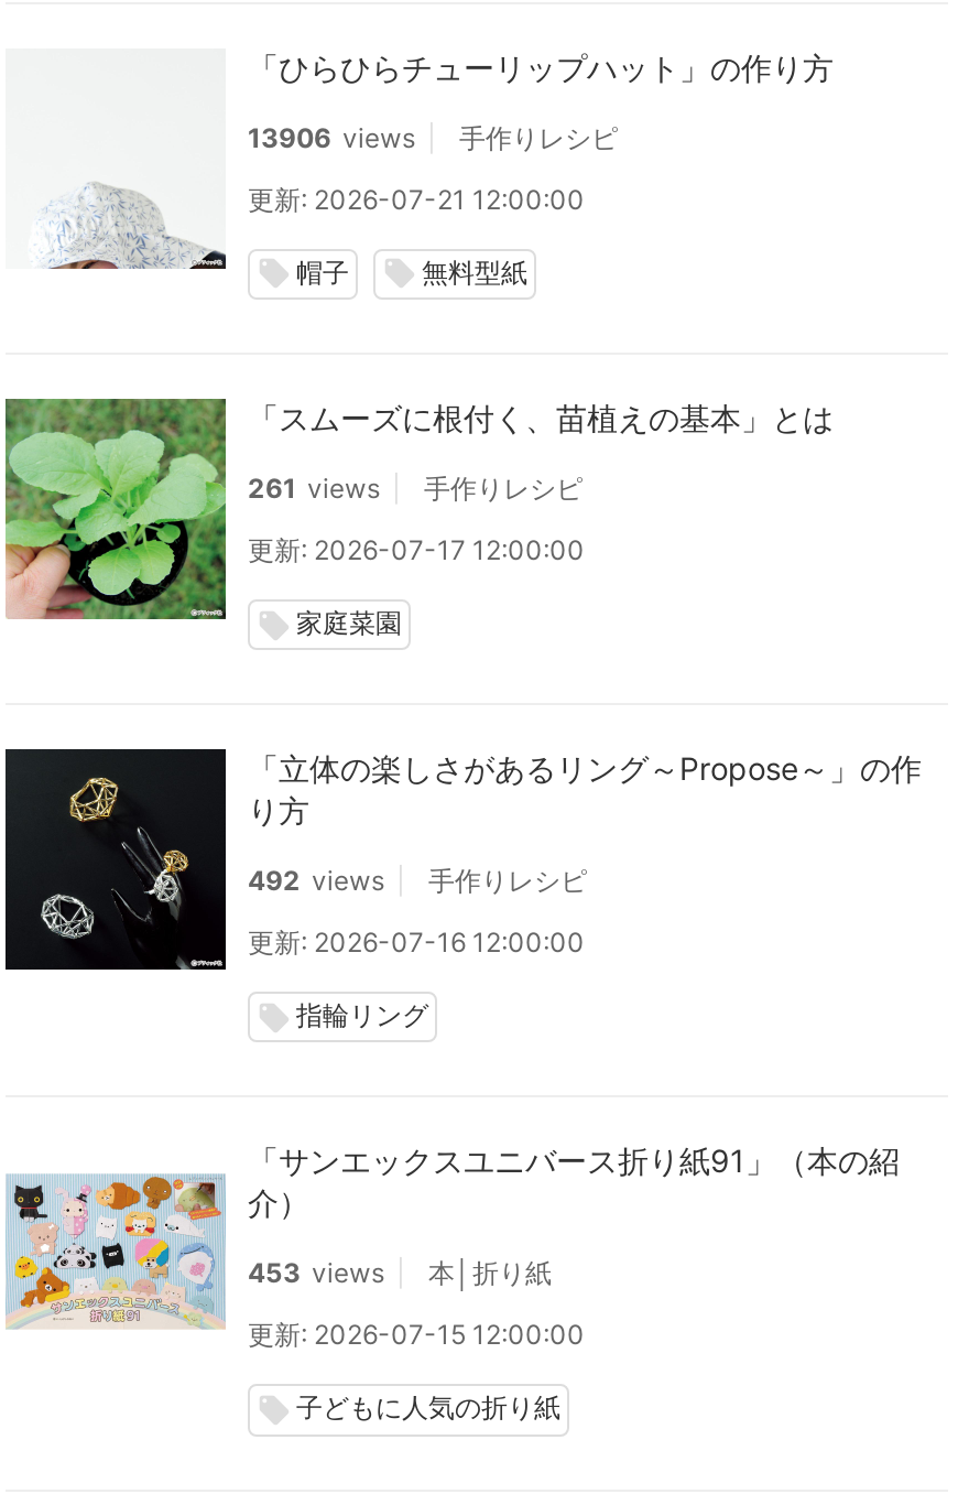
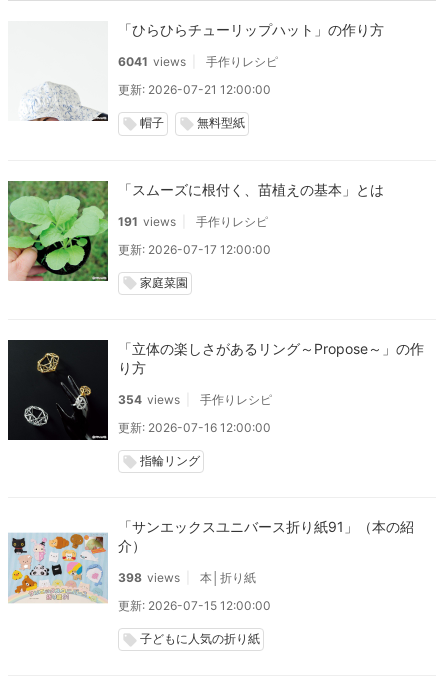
[248,120,618,153] 13906 views 手作りレシピ -> [118,54,278,69] 6041 views 手作りレシピ
[248,471,583,504] 261 views 手作りレシピ -> [118,214,268,229] 191 views 手作りレシピ
[248,864,587,897] 492 views 手作りレシピ -> [118,392,272,407] 354 views 手作りレシピ
[248,1256,384,1289] 453 views -> [118,570,180,585] 398 views

